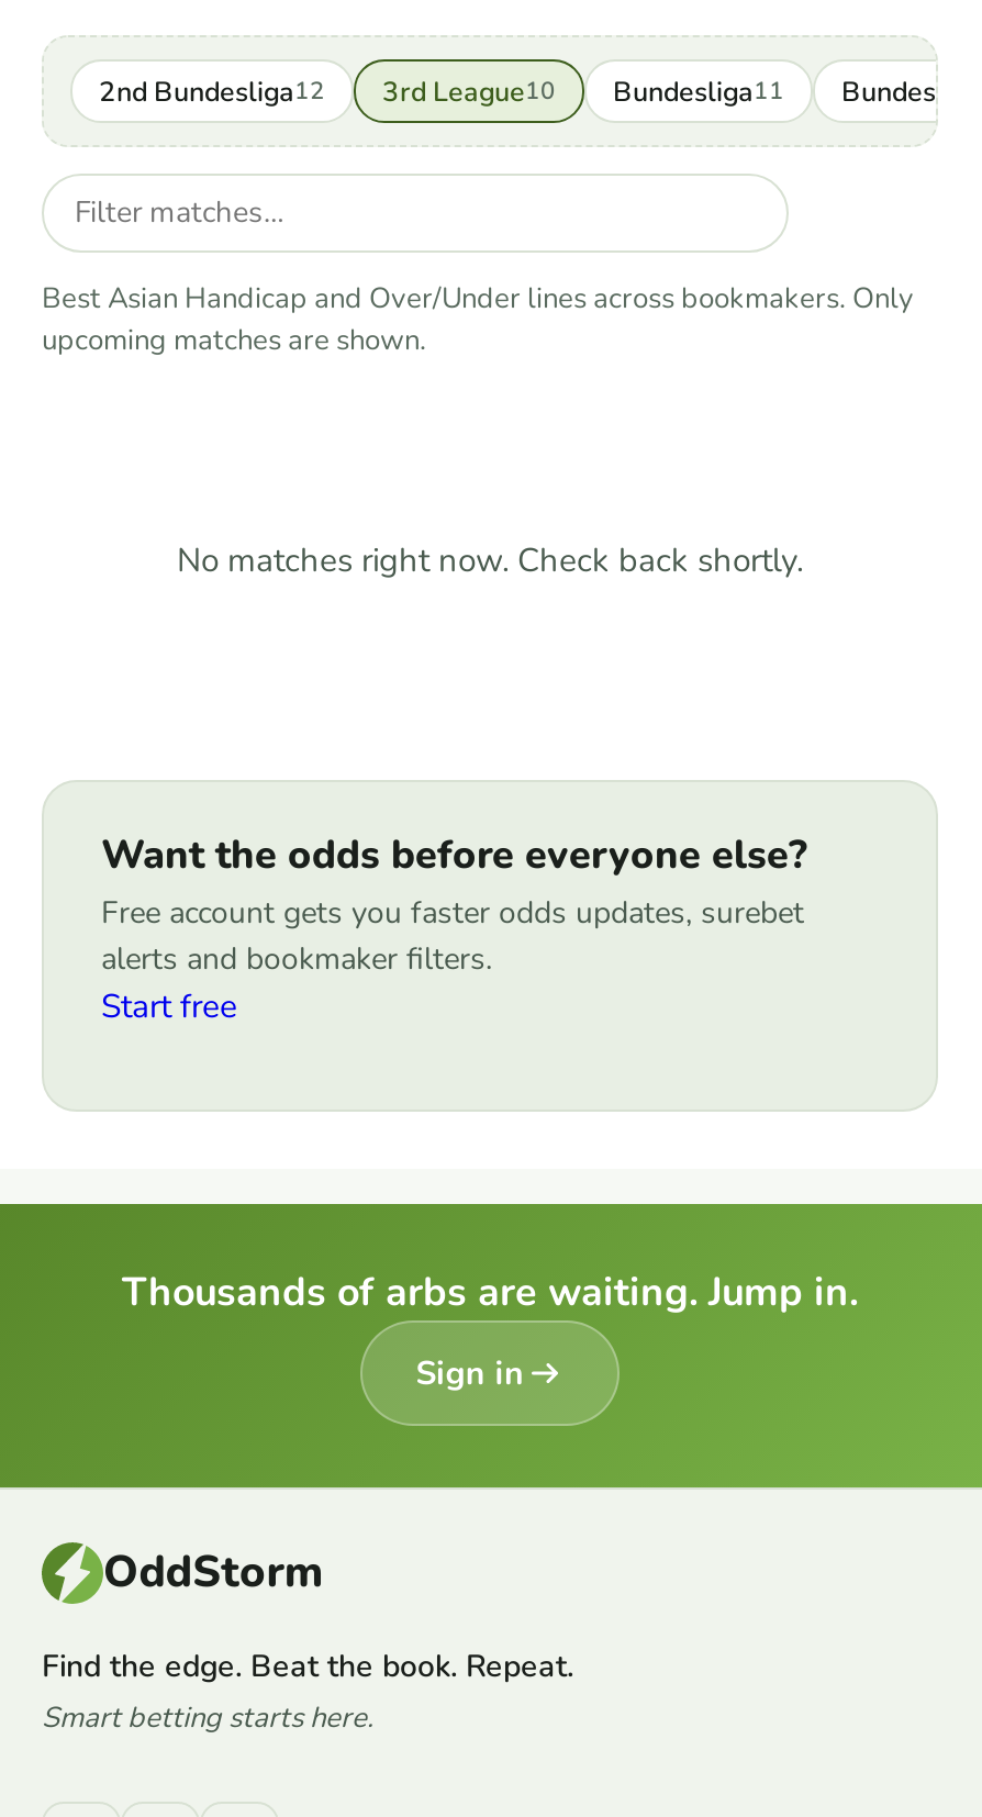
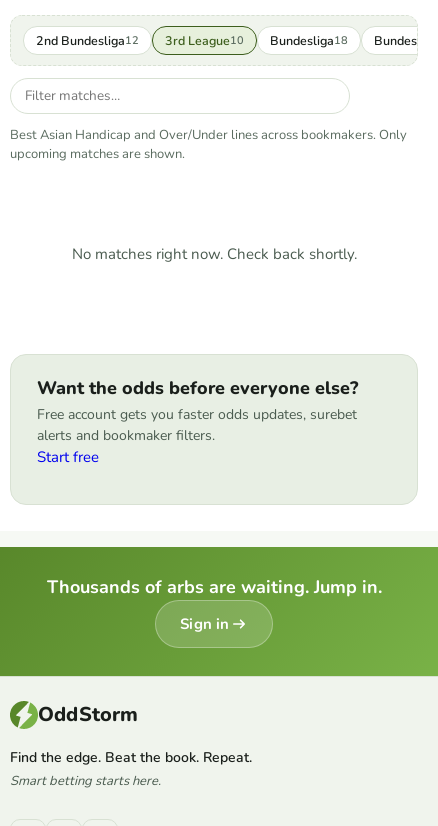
[613,73,784,110] Bundesliga11 -> [270,32,348,49] Bundesliga18

